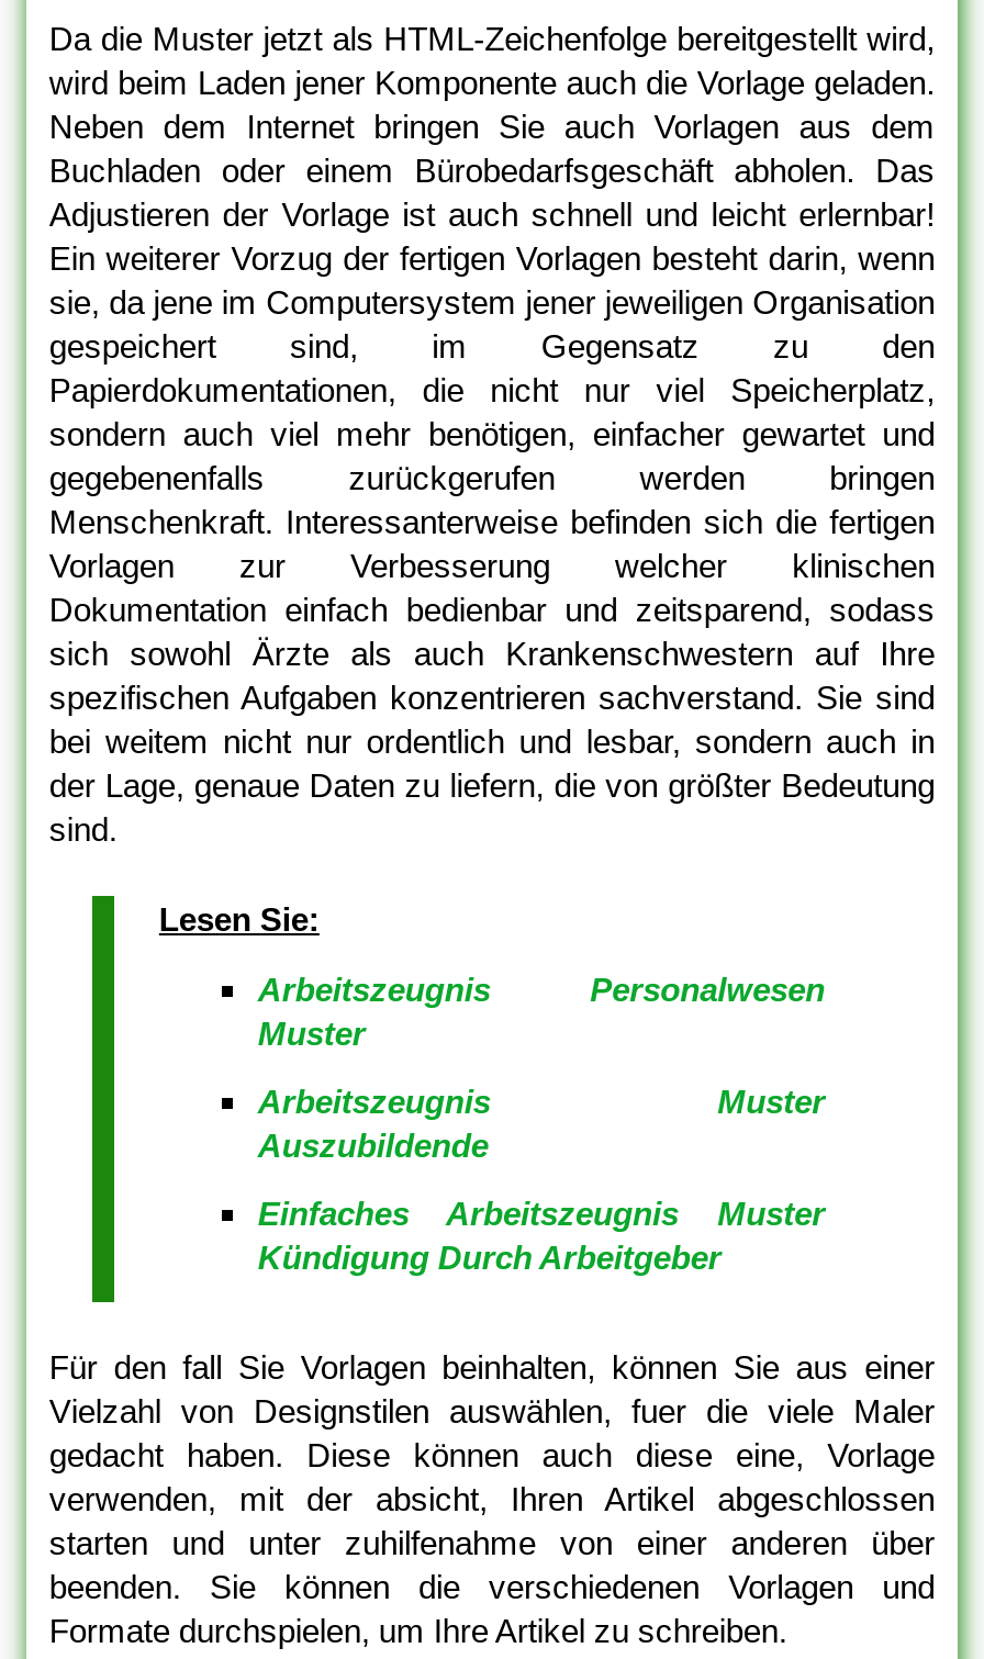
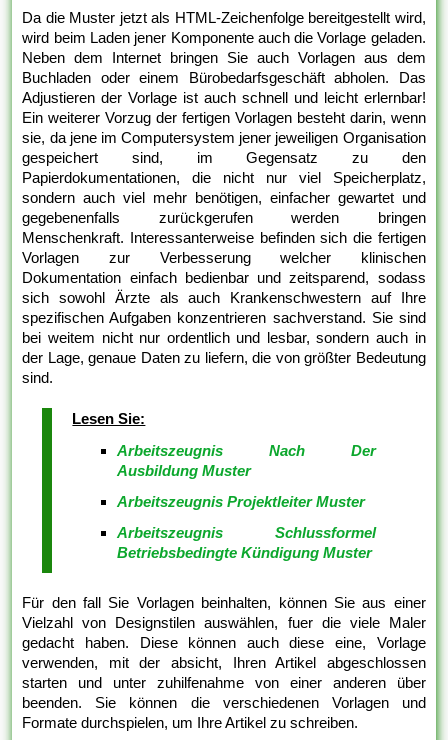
[258,970,825,1052] Arbeitszeugnis Personalwesen | Muster -> [117,442,376,479] Arbeitszeugnis Nach Der | Ausbildung Muster
[258,1082,825,1164] Arbeitszeugnis Muster | Auszubildende -> [117,493,365,510] Arbeitszeugnis Projektleiter Muster
[258,1194,825,1276] Einfaches Arbeitszeugnis Muster | Kündigung Durch Arbeitgeber -> [117,524,376,561] Arbeitszeugnis Schlussformel | Betriebsbedingte Kündigung Muster

